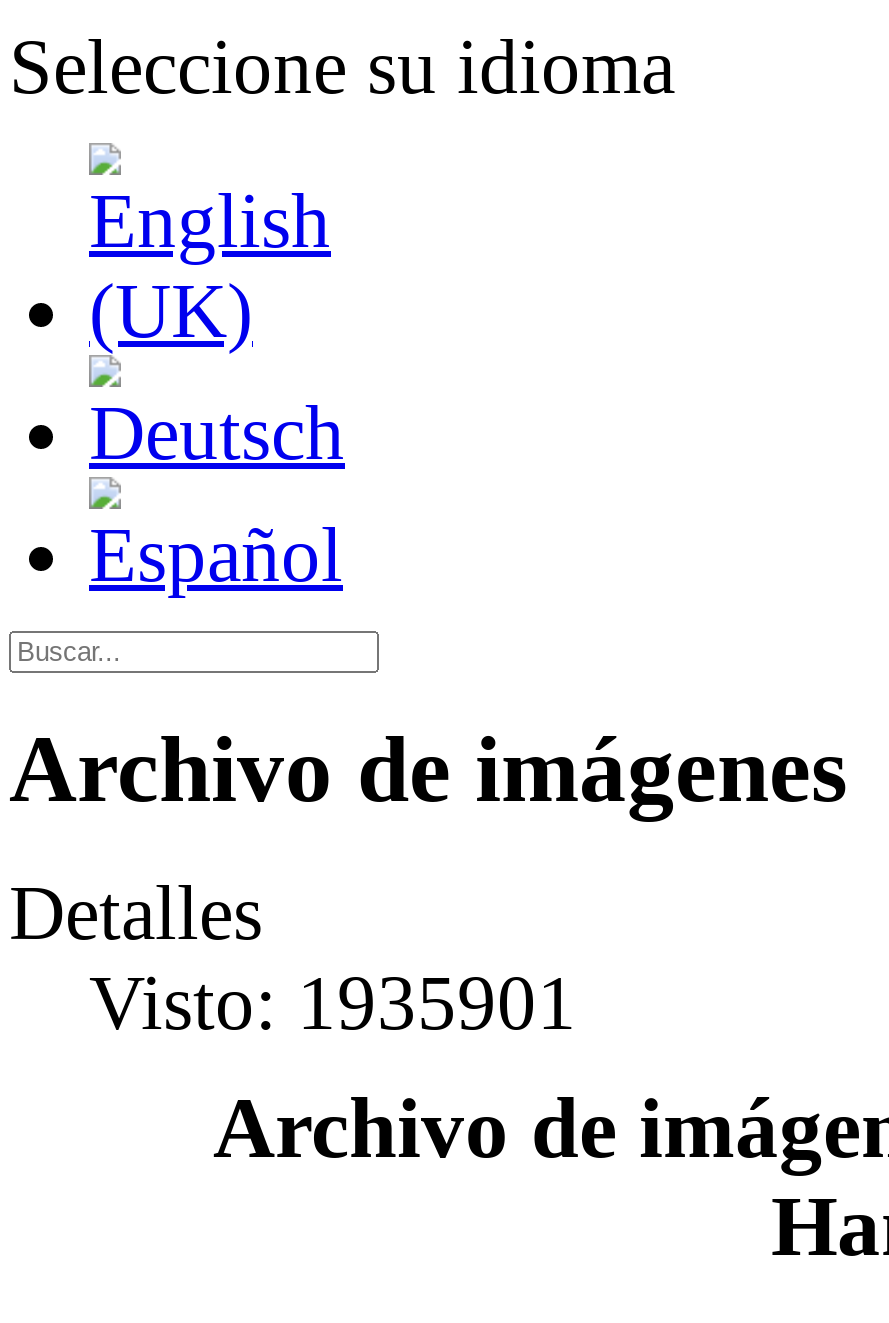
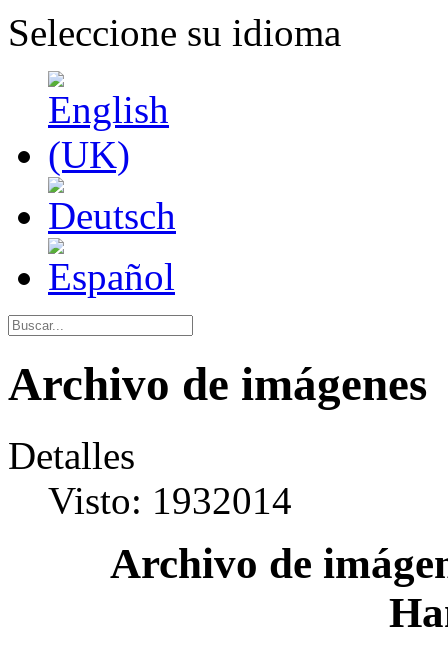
[89,959,577,1045] Visto: 1935901 -> [48,479,292,522] Visto: 1932014

